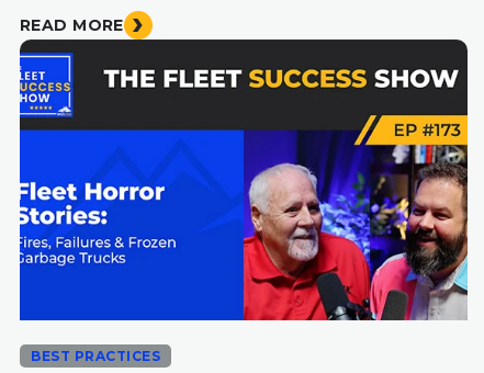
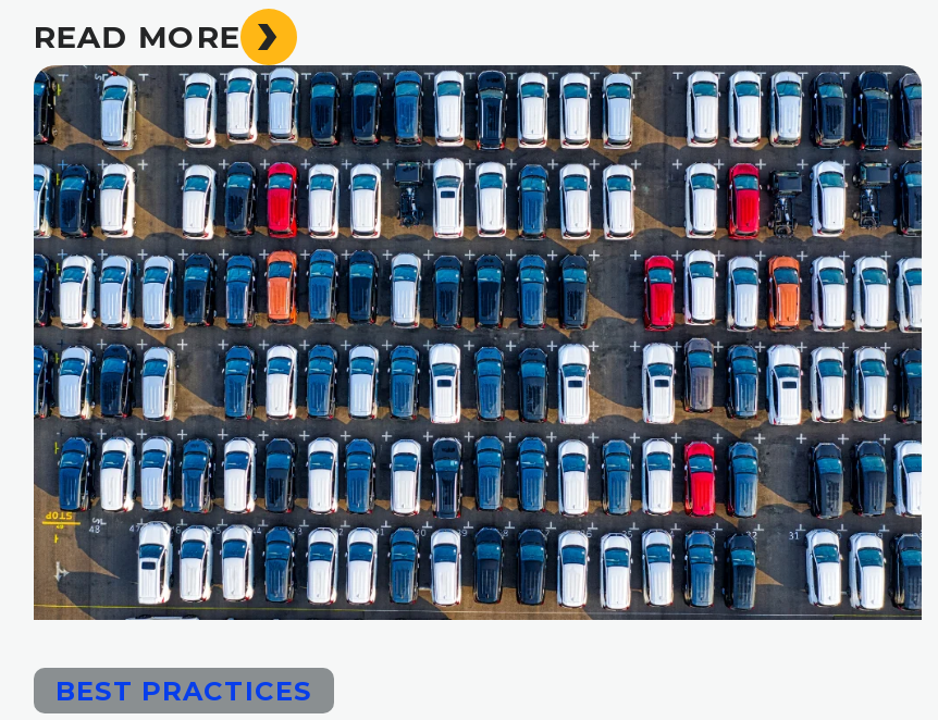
[19,38,469,321] [image] -> [32,64,924,623] [image]

